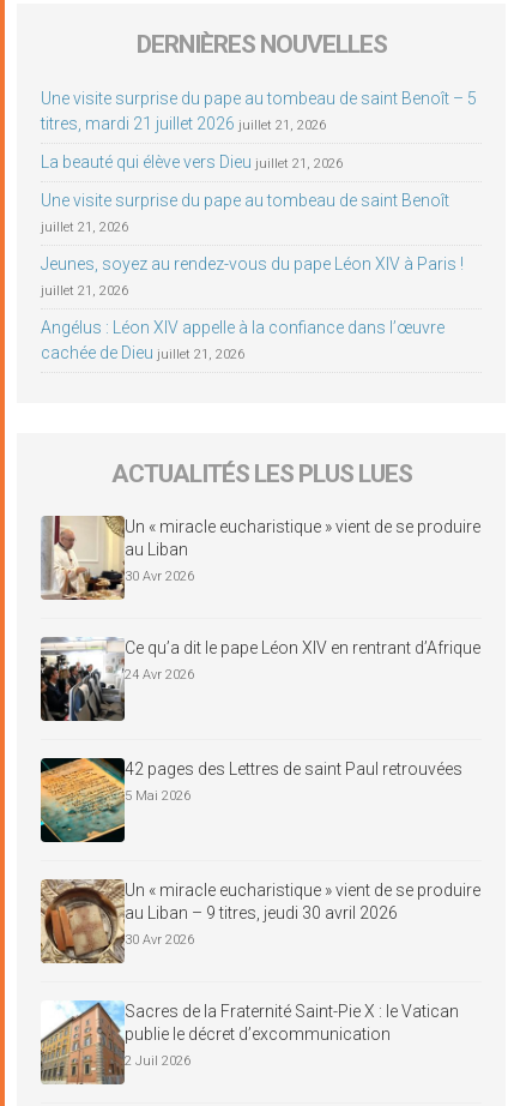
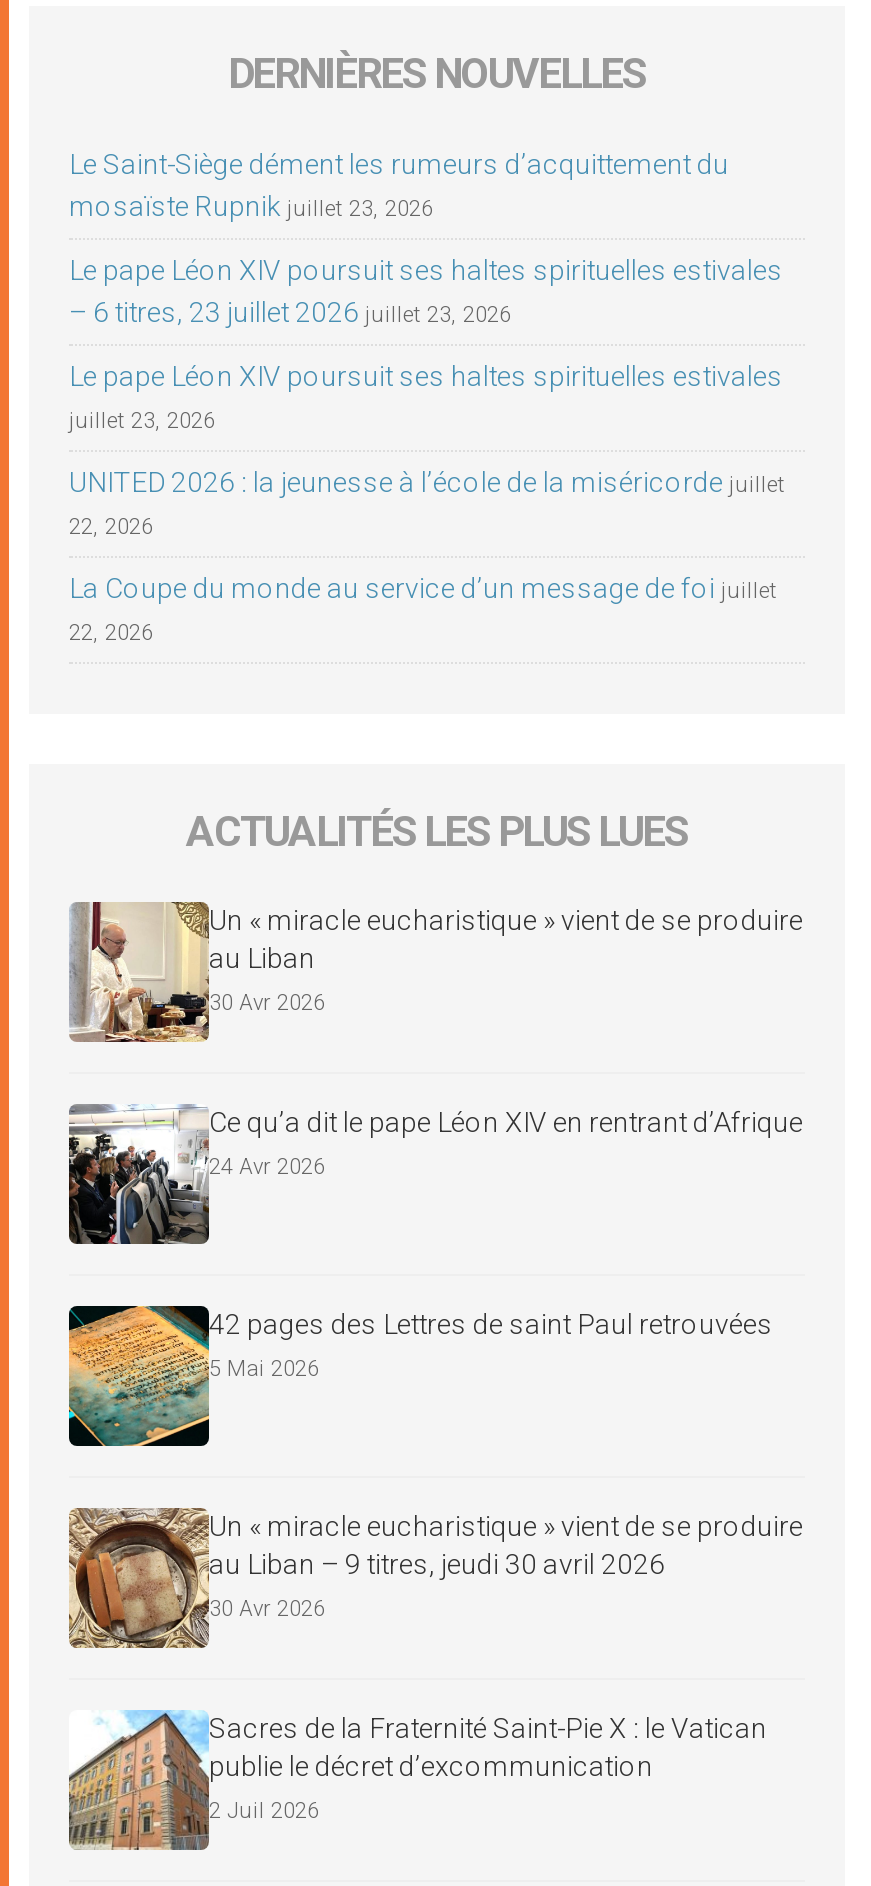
[41,88,477,362] Une visite surprise du pape au tombeau de saint Benoît – 5 | titres, mardi 21 juillet 2026 juillet 21, 2026 | La beauté qui élève vers Dieu juillet 21, 2026 | Une visite surprise du pape au tombeau de saint Benoît | juillet 21, 2026 | Jeunes, soyez au rendez-vous du pape Léon XIV à Paris ! | juillet 21, 2026 | Angélus : Léon XIV appelle à la confiance dans l’œuvre | cachée de Dieu juillet 21, 2026 -> [69,148,785,646] Le Saint-Siège dément les rumeurs d’acquittement du | mosaïste Rupnik juillet 23, 2026 | Le pape Léon XIV poursuit ses haltes spirituelles estivales | – 6 titres, 23 juillet 2026 juillet 23, 2026 | Le pape Léon XIV poursuit ses haltes spirituelles estivales | juillet 23, 2026 | UNITED 2026 : la jeunesse à l’école de la miséricorde juillet | 22, 2026 | La Coupe du monde au service d’un message de foi juillet | 22, 2026

